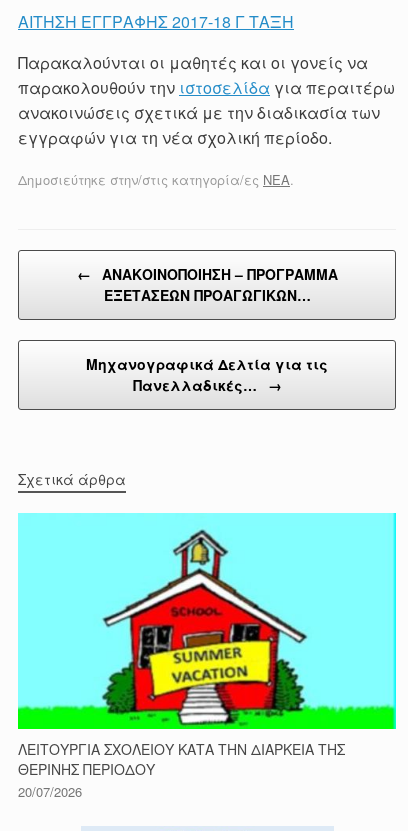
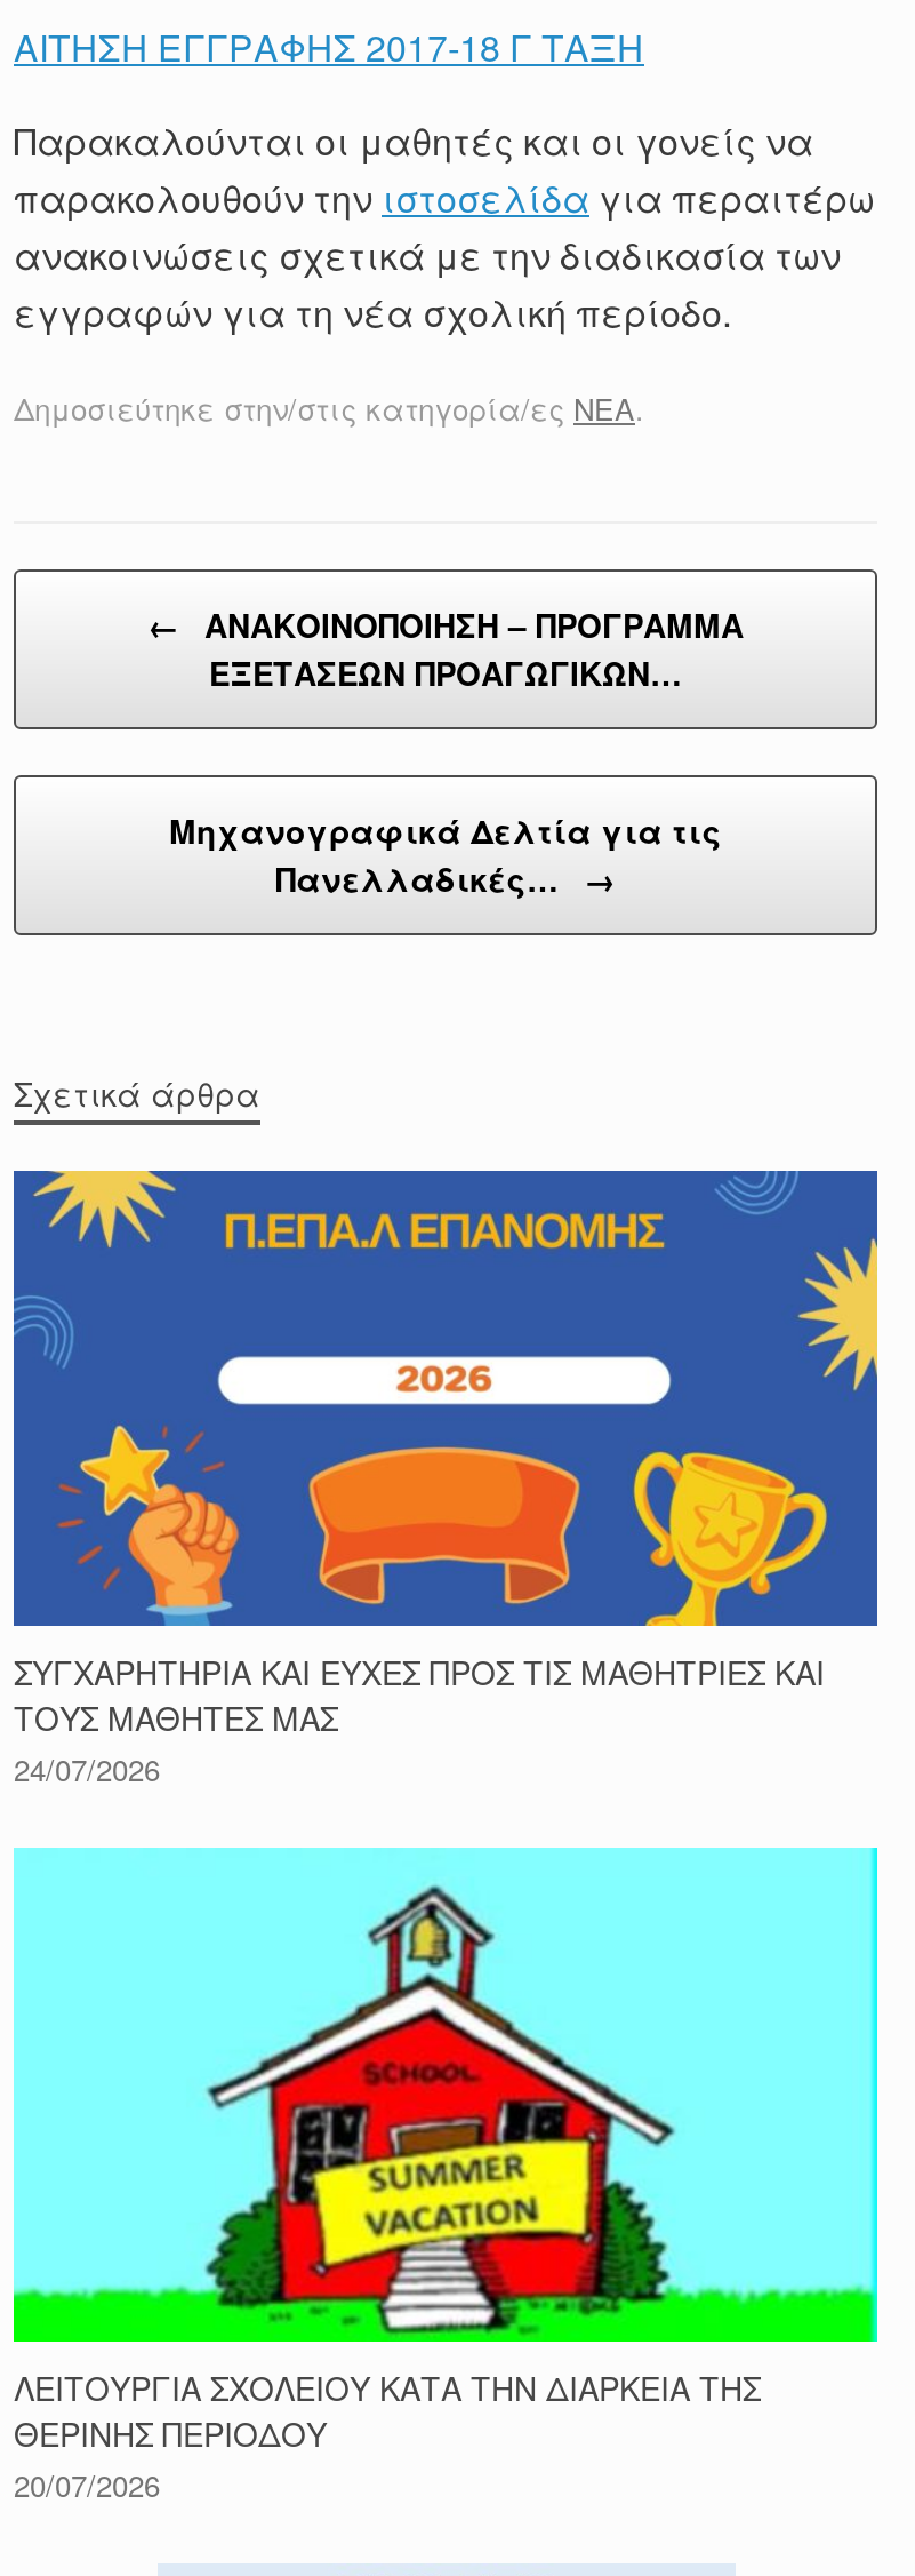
none -> [11,1169,880,1791] [image] | ΣΥΓΧΑΡΗΤΗΡΙΑ ΚΑΙ ΕΥΧΕΣ ΠΡΟΣ ΤΙΣ ΜΑΘΗΤΡΙΕΣ ΚΑΙ | ΤΟΥΣ ΜΑΘΗΤΕΣ ΜΑΣ | 24/07/2026

